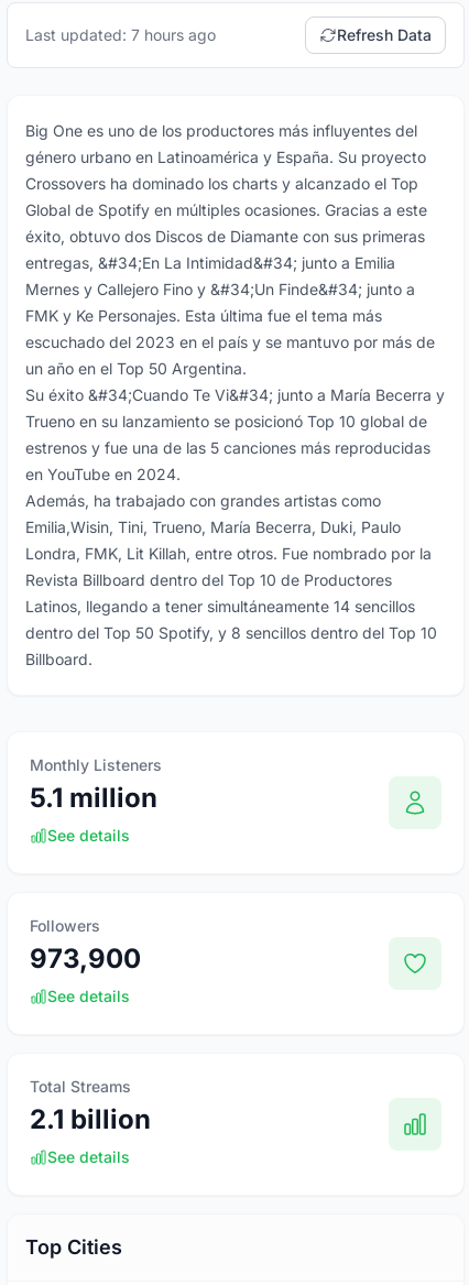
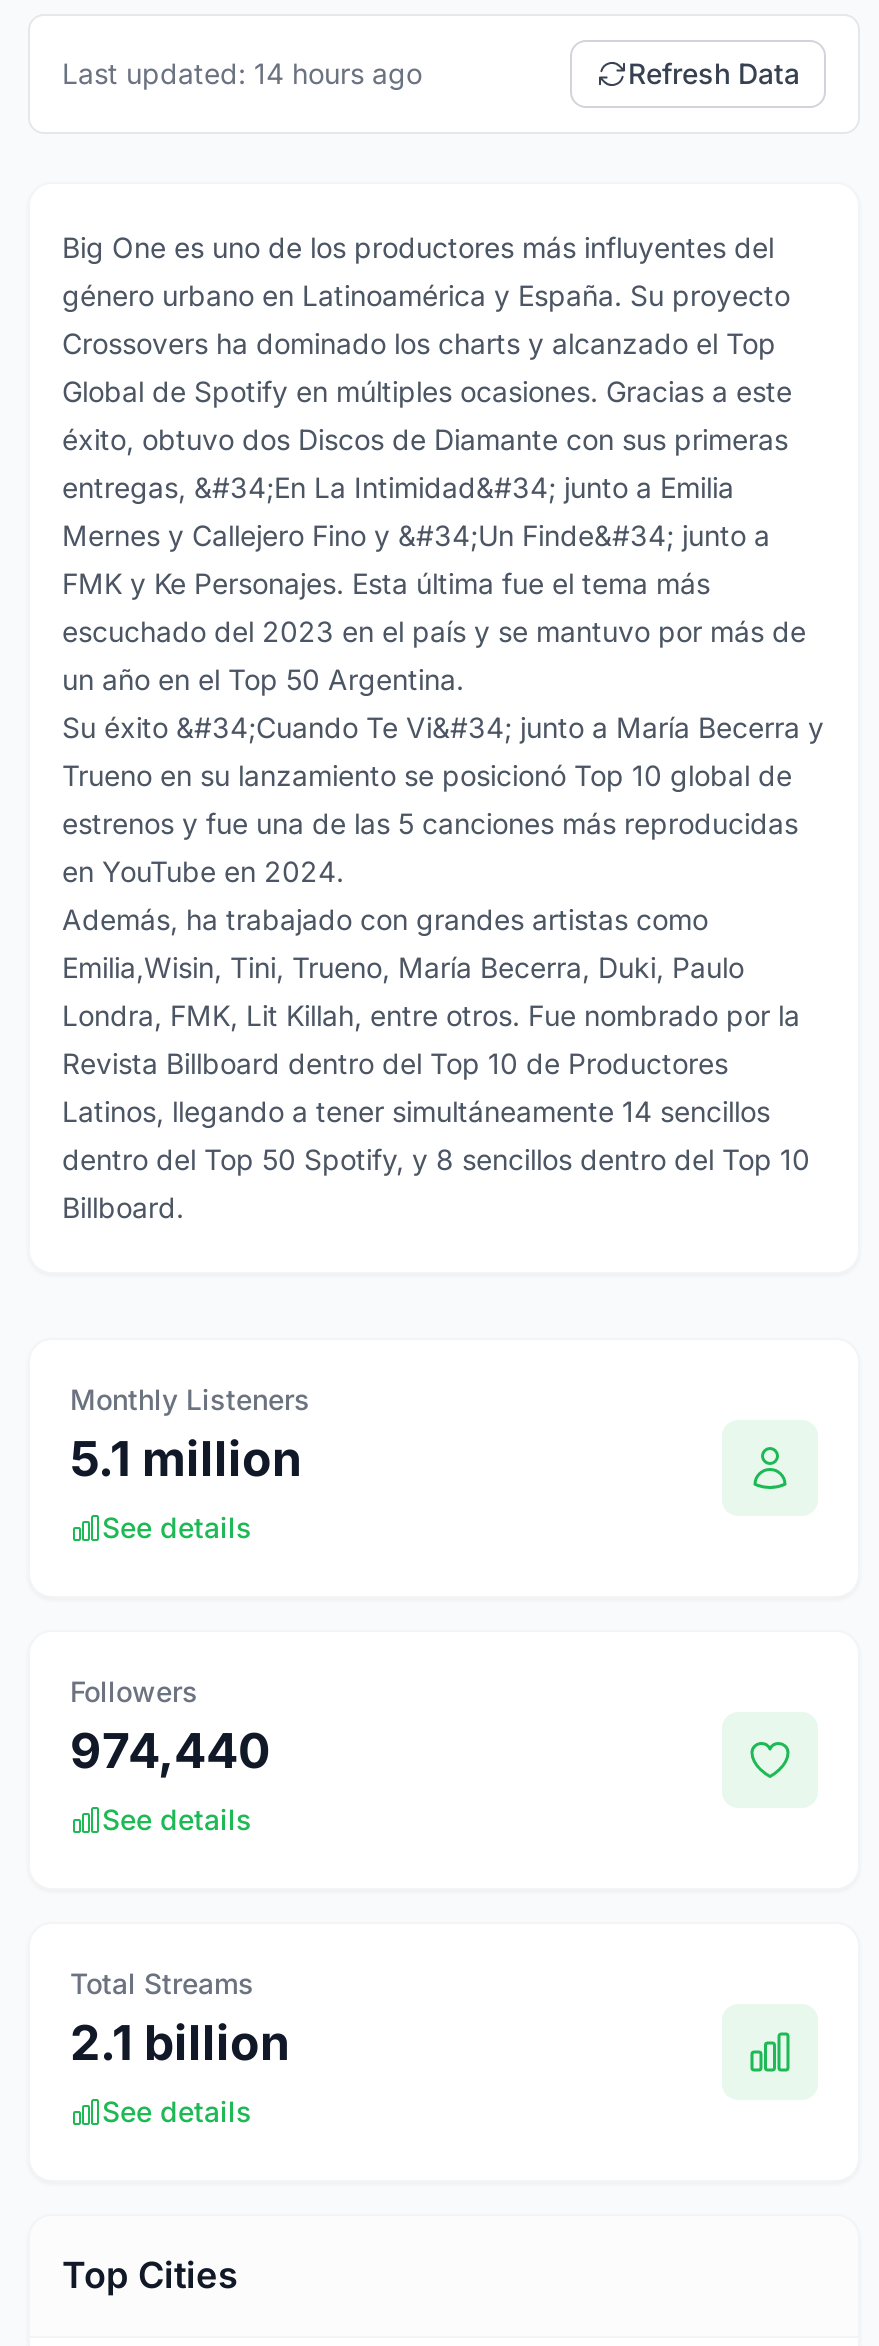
[25,25,216,44] Last updated: 7 hours ago -> [62,56,422,90] Last updated: 14 hours ago
[30,943,141,974] 973,900 -> [70,1722,270,1780] 974,440

